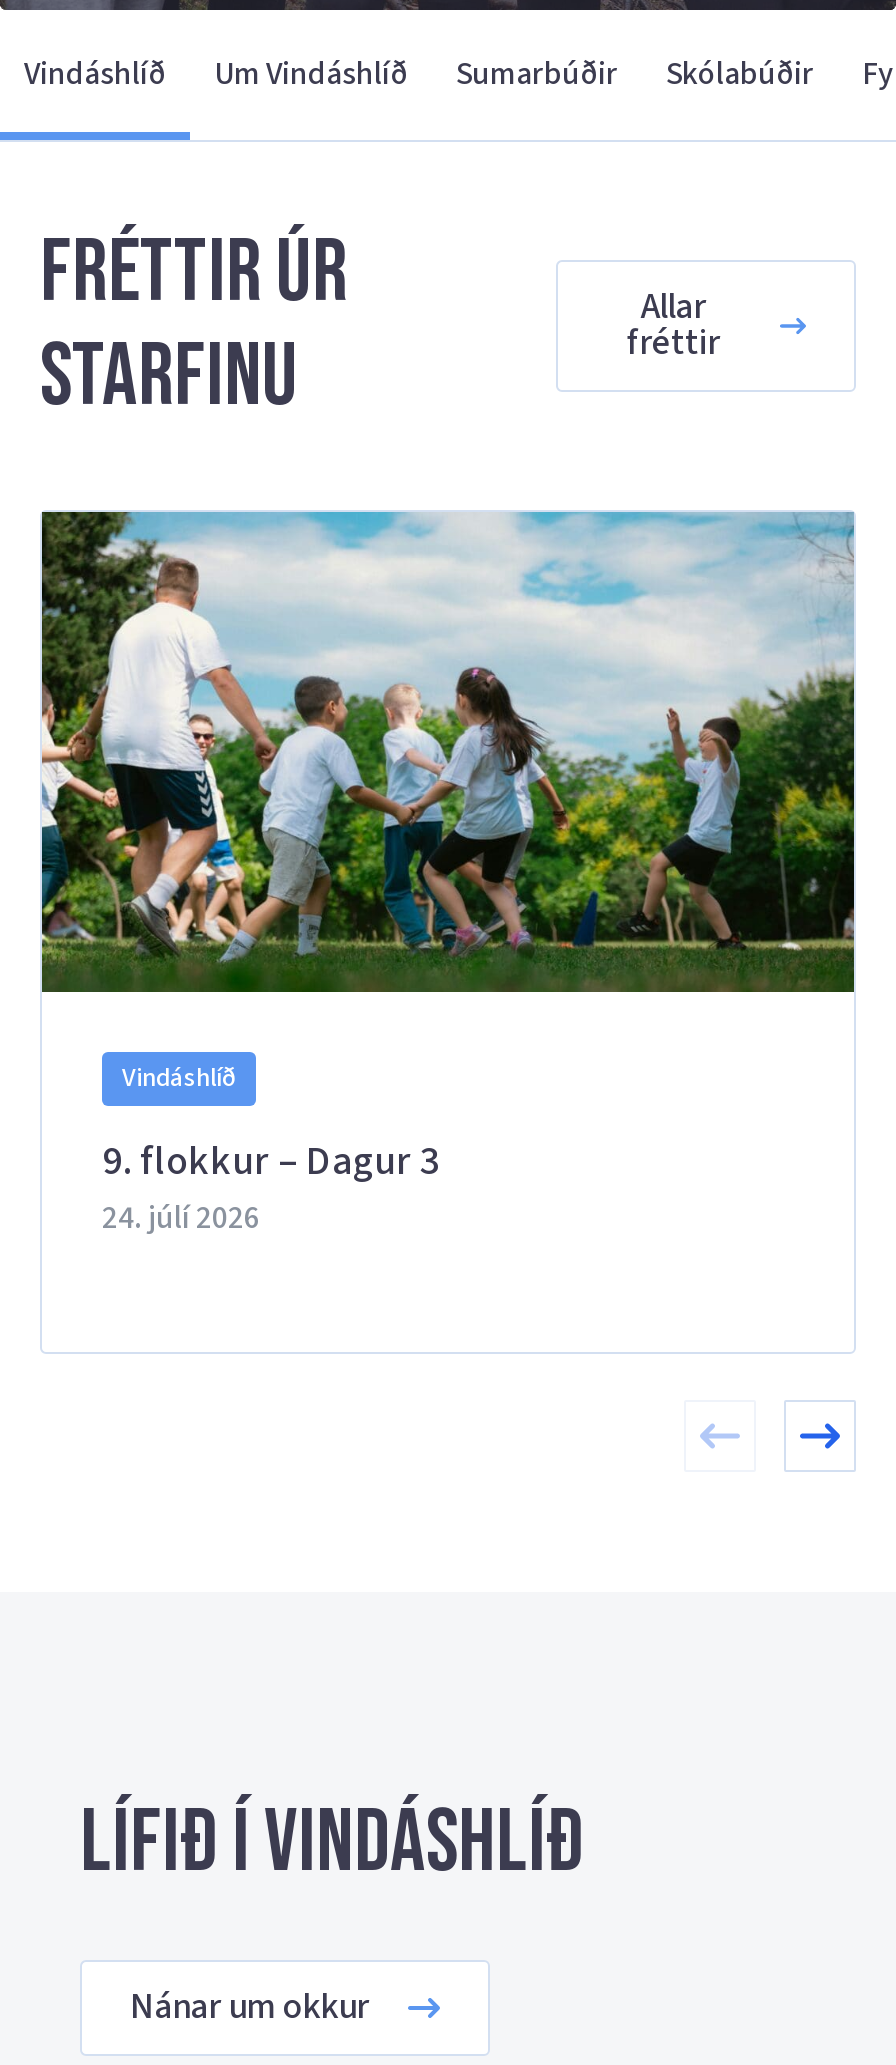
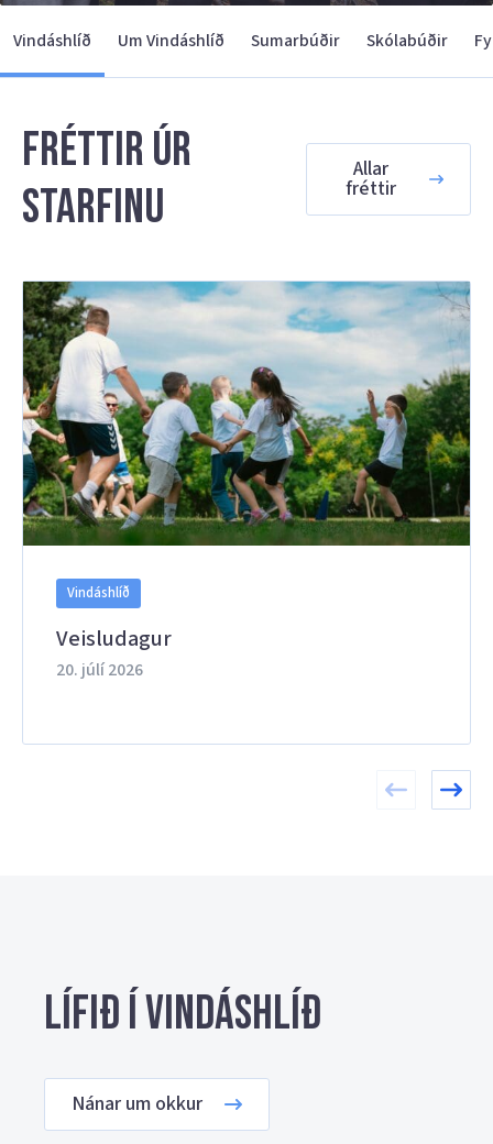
[102,1134,440,1240] 9. flokkur – Dagur 3 | 24. júlí 2026 -> [56,624,172,682] Veisludagur | 20. júlí 2026

